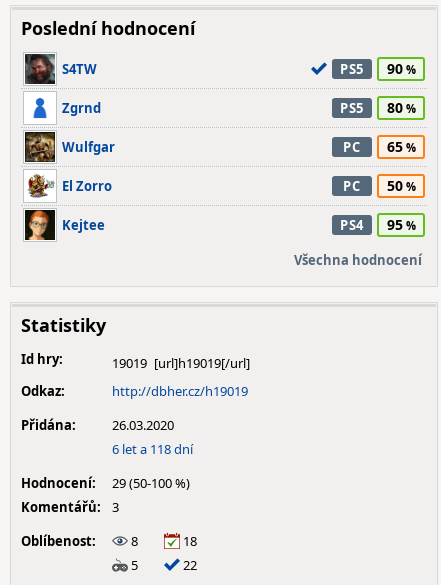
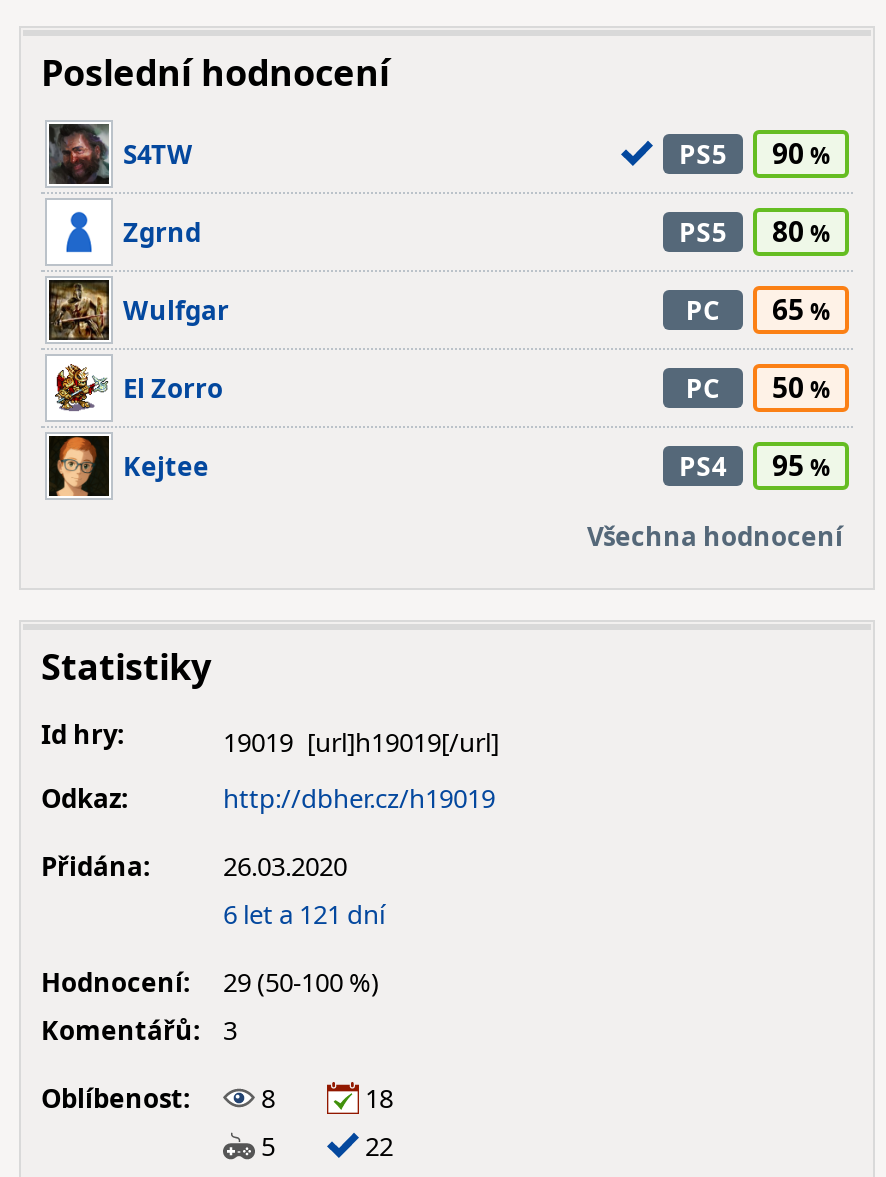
[112,440,193,458] 6 let a 118 dní -> [223,896,385,932] 6 let a 121 dní

